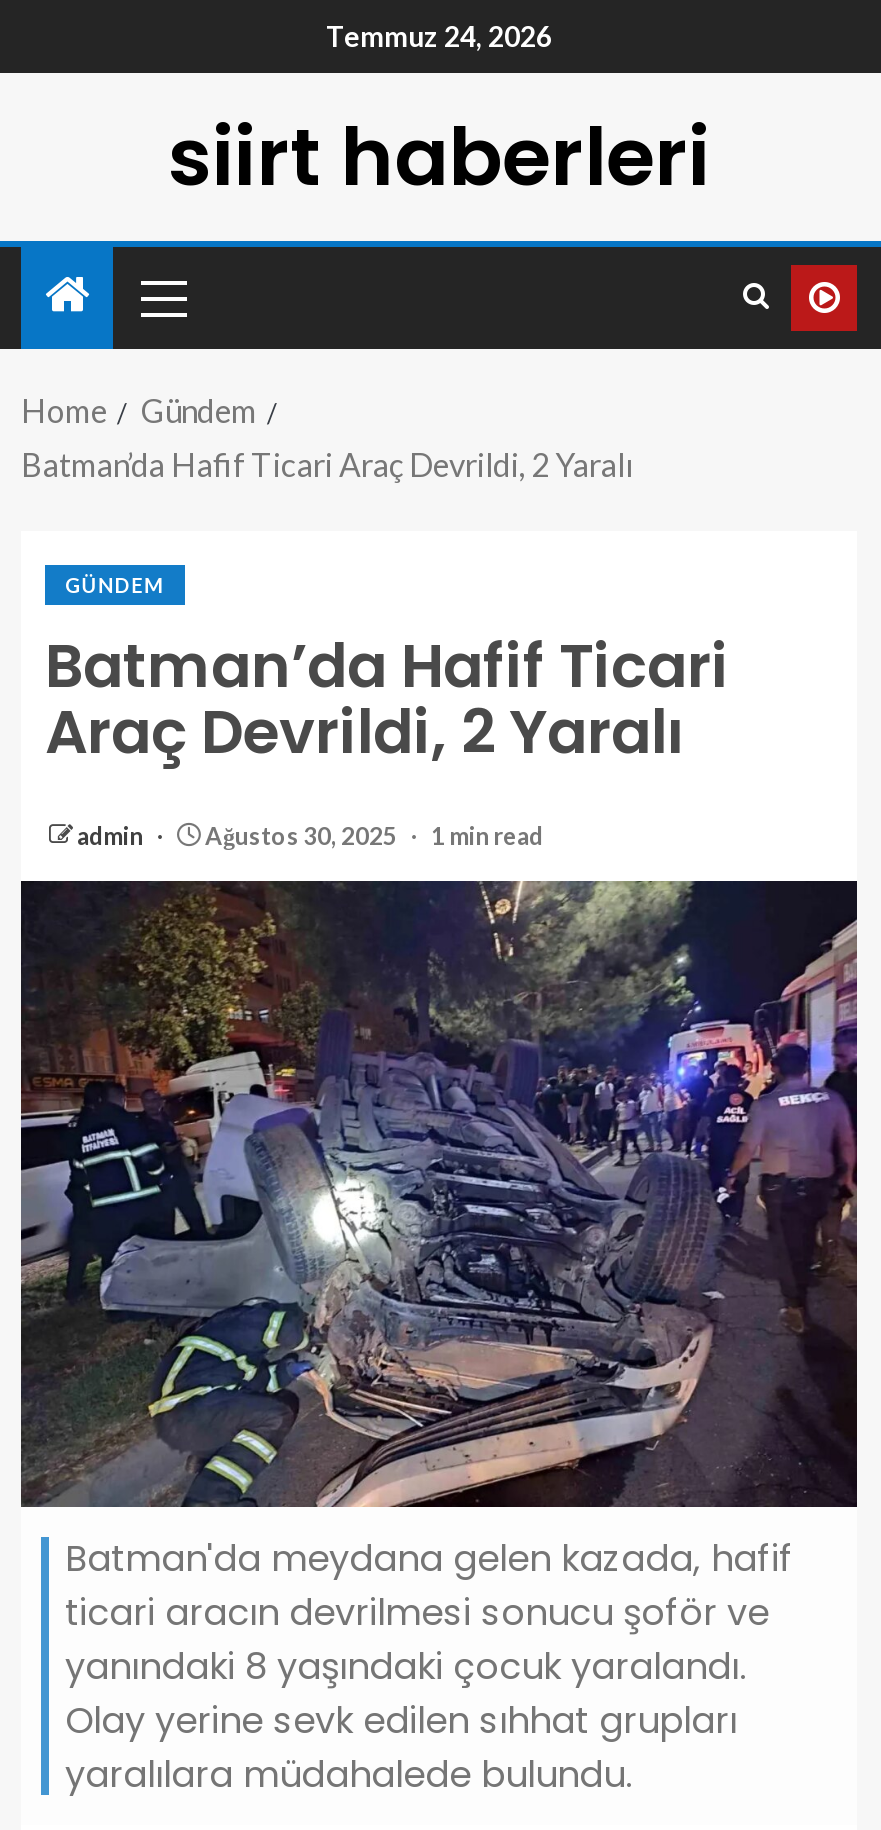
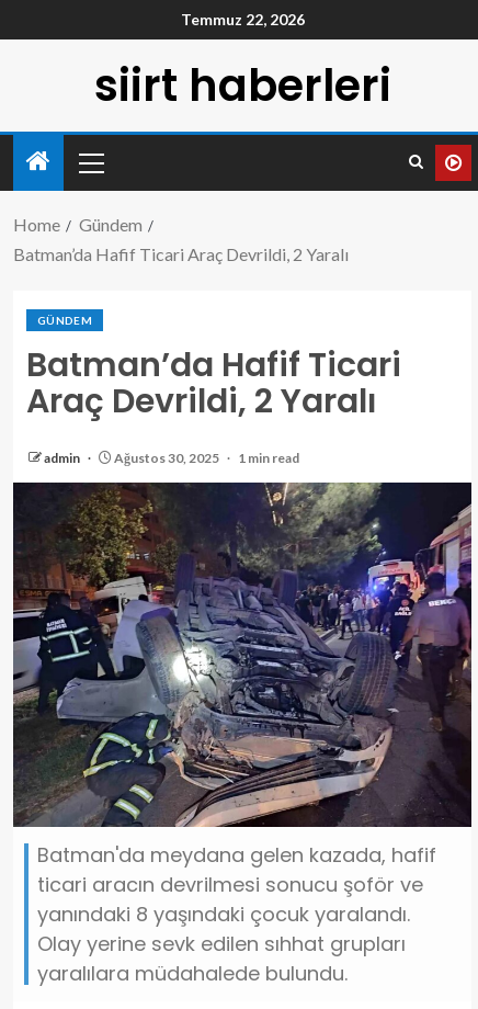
[326,19,552,53] Temmuz 24, 2026 -> [180,10,304,29] Temmuz 22, 2026

